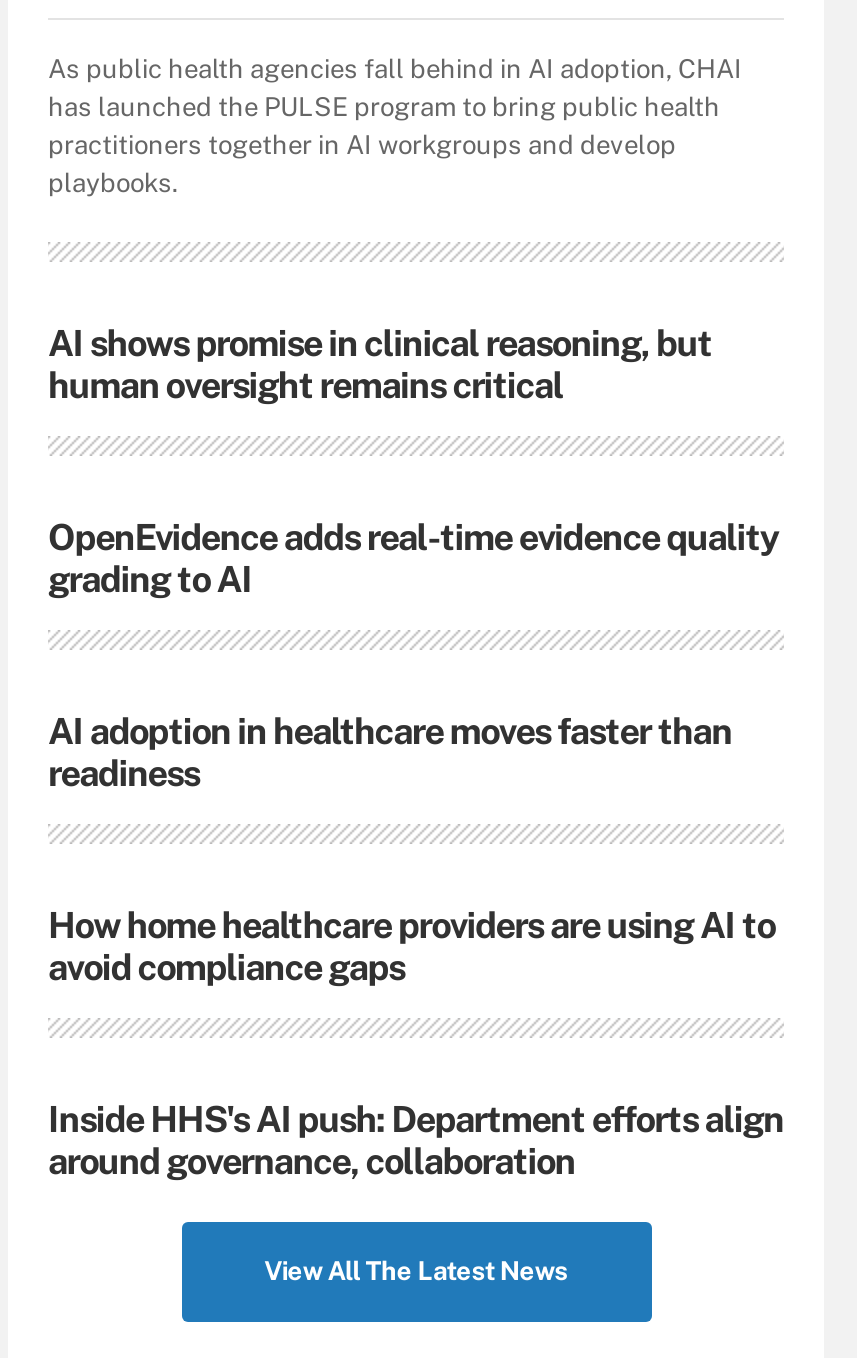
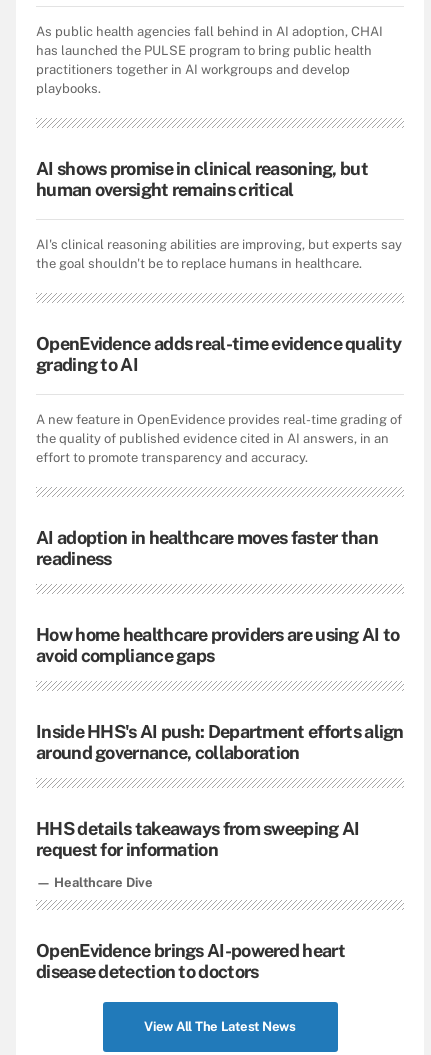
none -> [36,237,402,271] AI's clinical reasoning abilities are improving, but experts say | the goal shouldn't be to replace humans in healthcare.
none -> [36,412,402,465] A new feature in OpenEvidence provides real-time grading of | the quality of published evidence cited in AI answers, in an | effort to promote transparency and accuracy.
none -> [36,818,359,982] HHS details takeaways from sweeping AI | request for information | — Healthcare Dive | OpenEvidence brings AI-powered heart | disease detection to doctors

